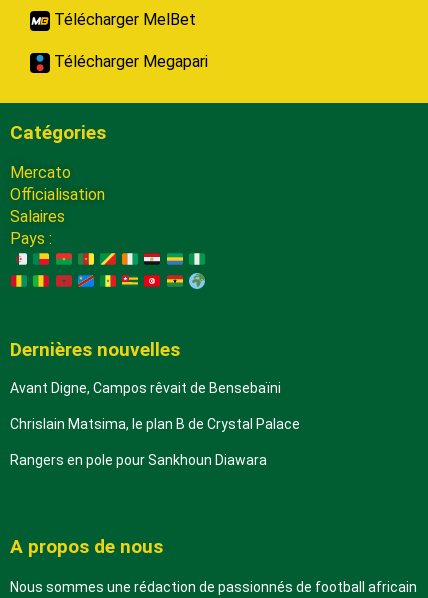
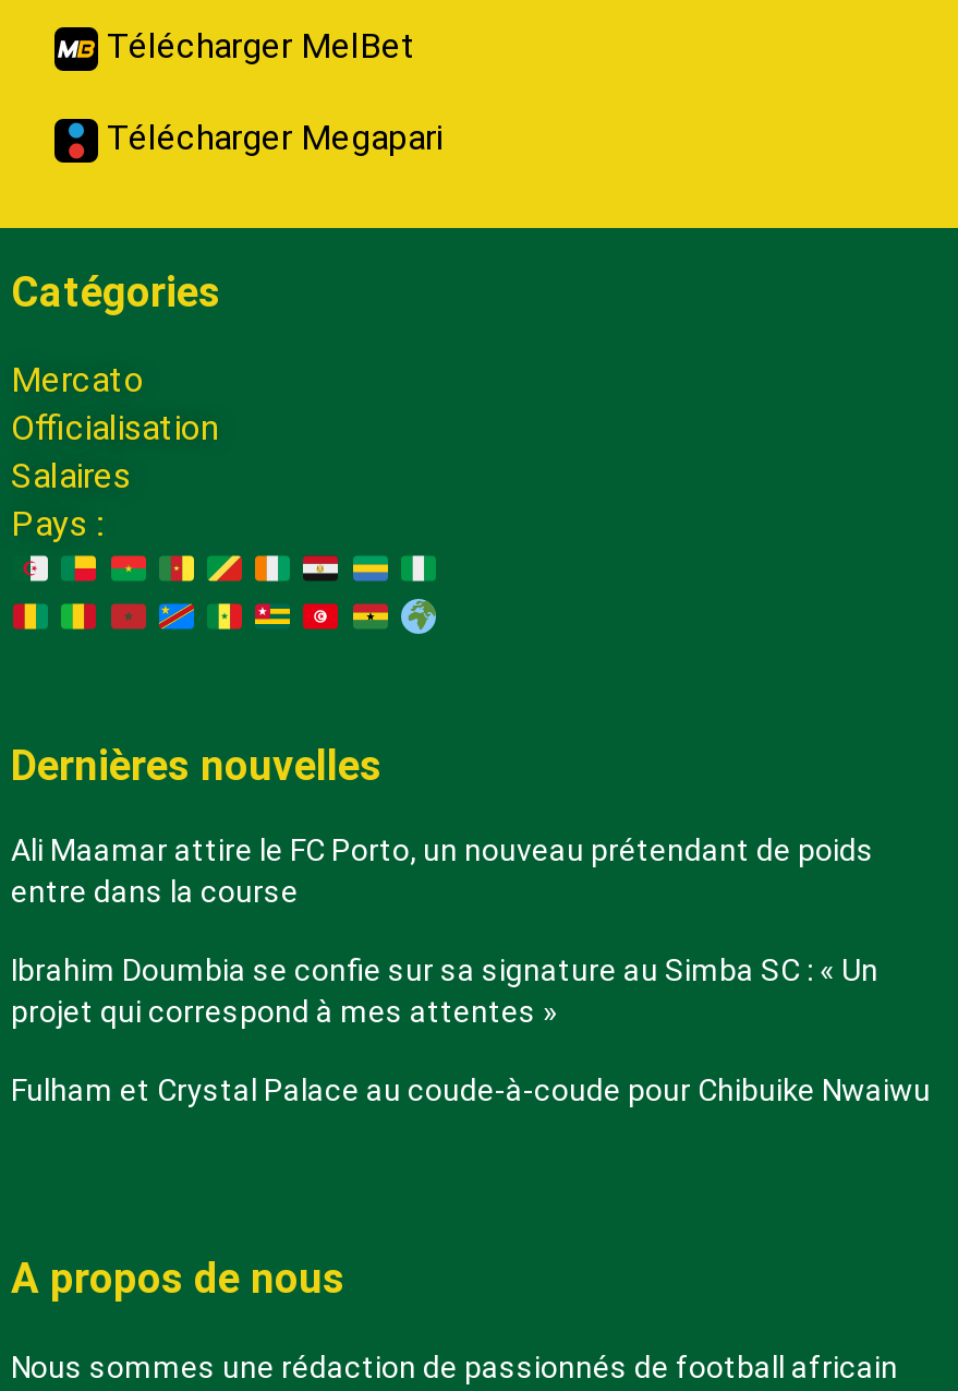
[10,380,281,396] Avant Digne, Campos rêvait de Bensebaïni -> [11,832,874,908] Ali Maamar attire le FC Porto, un nouveau prétendant de poids | entre dans la course
[10,416,300,432] Chrislain Matsima, le plan B de Crystal Palace -> [11,952,878,1028] Ibrahim Doumbia se confie sur sa signature au Simba SC : « Un | projet qui correspond à mes attentes »
[10,452,267,468] Rangers en pole pour Sankhoun Diawara -> [11,1072,931,1107] Fulham et Crystal Palace au coude-à-coude pour Chibuike Nwaiwu

